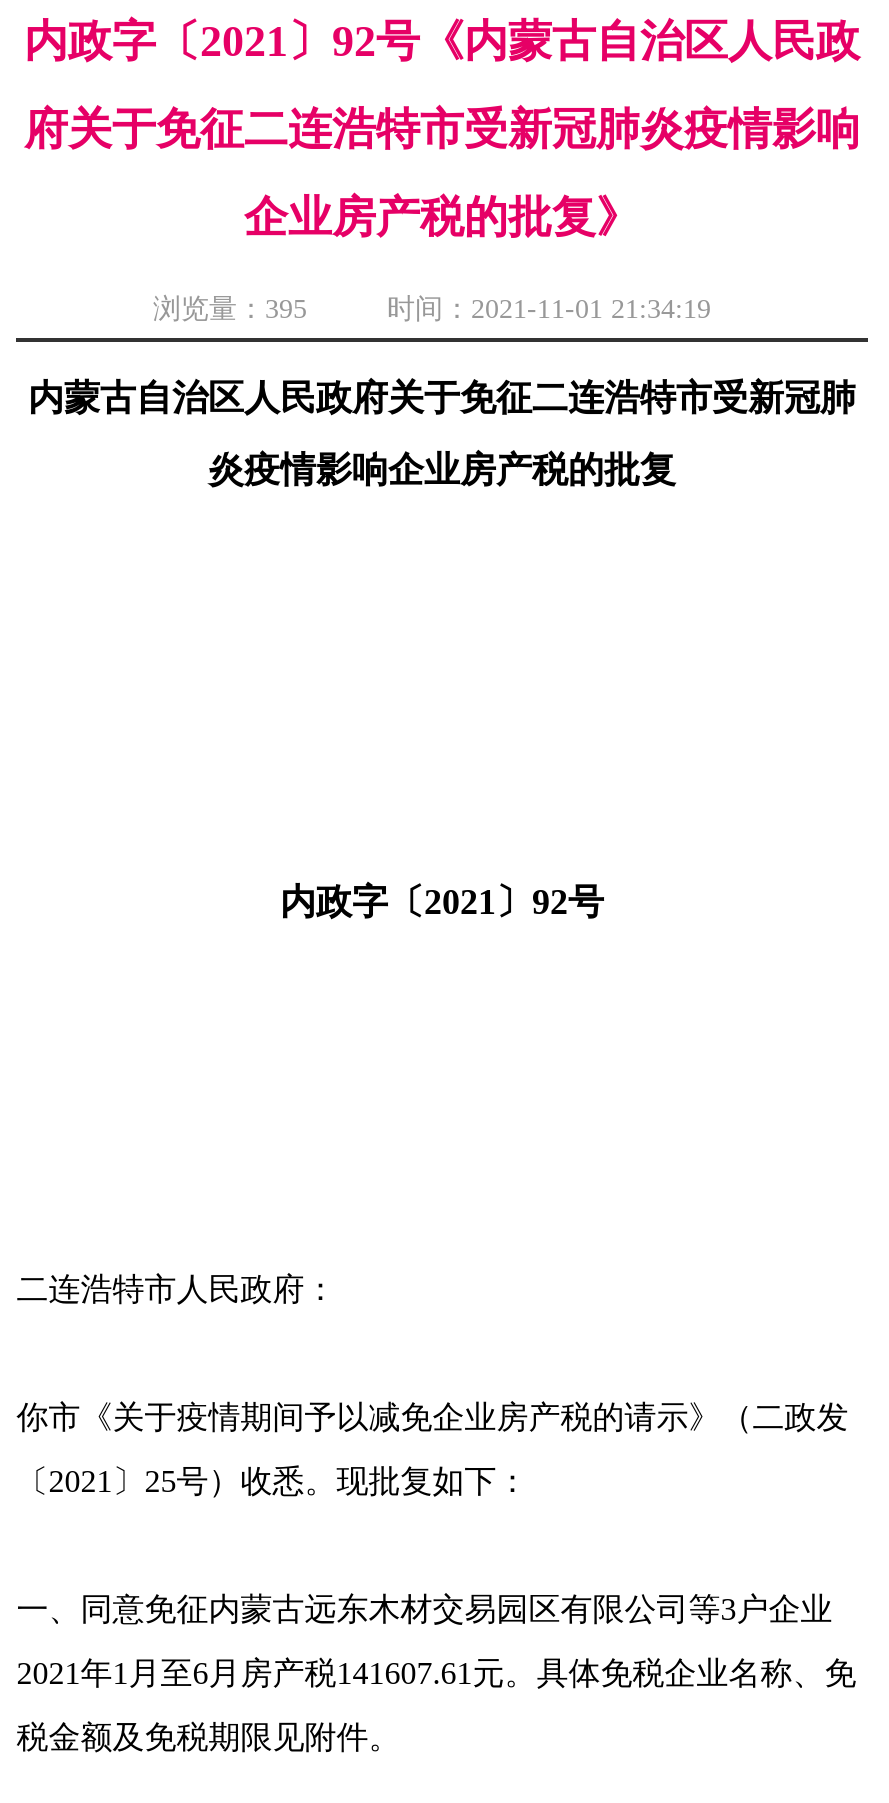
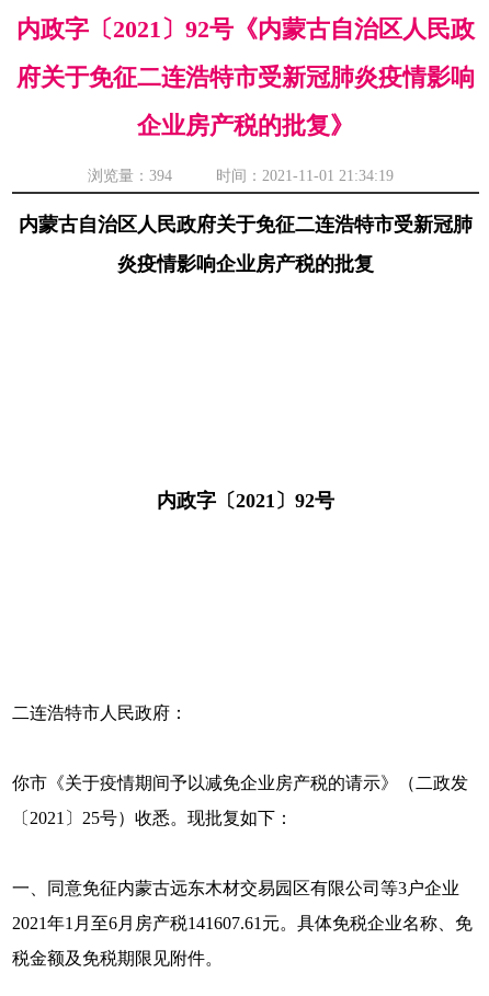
[153,294,711,324] 浏览量：395 时间：2021-11-01 21:34:19 -> [87,168,393,184] 浏览量：394 时间：2021-11-01 21:34:19

